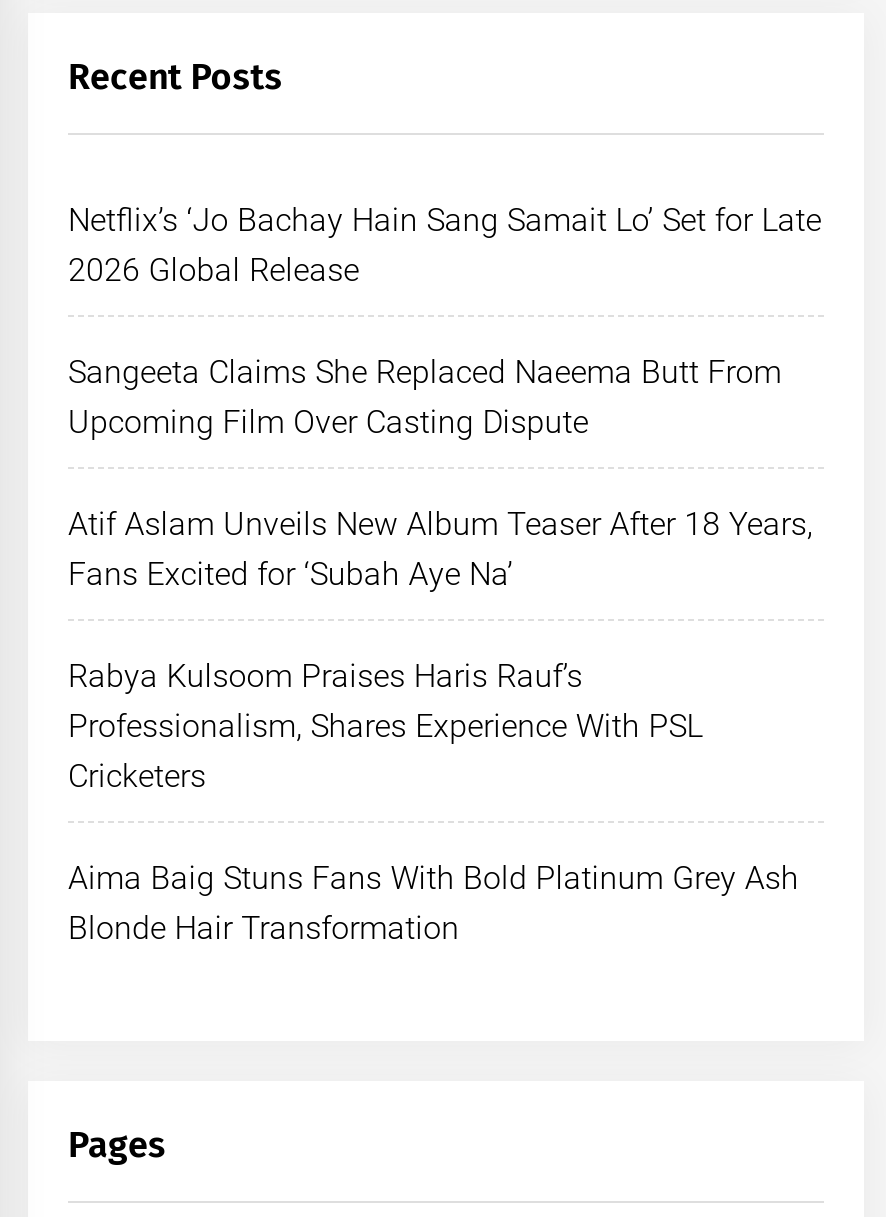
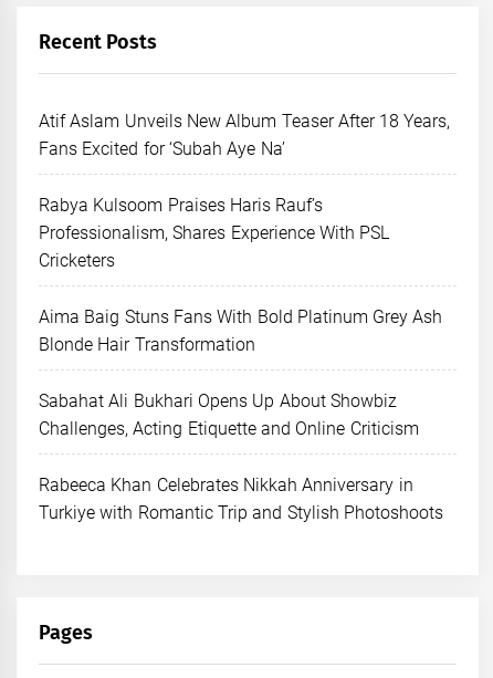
[68,201,821,441] Netflix’s ‘Jo Bachay Hain Sang Samait Lo’ Set for Late | 2026 Global Release | Sangeeta Claims She Replaced Naeema Butt From | Upcoming Film Over Casting Dispute -> none
moved [68,505,813,947] -> [39,111,450,355]: Atif Aslam Unveils New Album Teaser After 18 Years, | Fans Excited for ‘Subah Aye Na’ | Rabya Kulsoom Praises Haris Rauf’s | Professionalism, Shares Experience With PSL | Cricketers | Aima Baig Stuns Fans With Bold Platinum Grey Ash | Blonde Hair Transformation
none -> [39,390,443,523] Sabahat Ali Bukhari Opens Up About Showbiz | Challenges, Acting Etiquette and Online Criticism | Rabeeca Khan Celebrates Nikkah Anniversary in | Turkiye with Romantic Trip and Stylish Photoshoots

